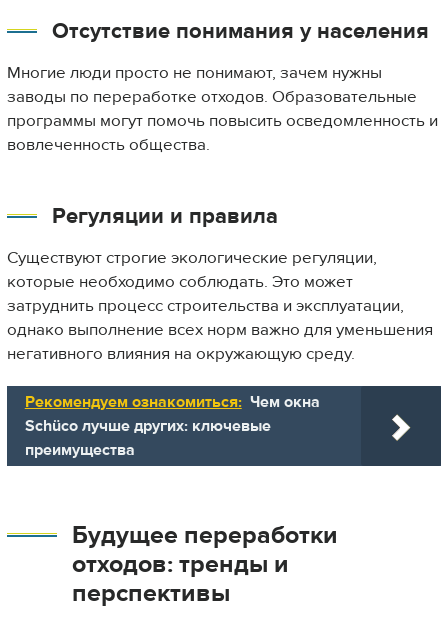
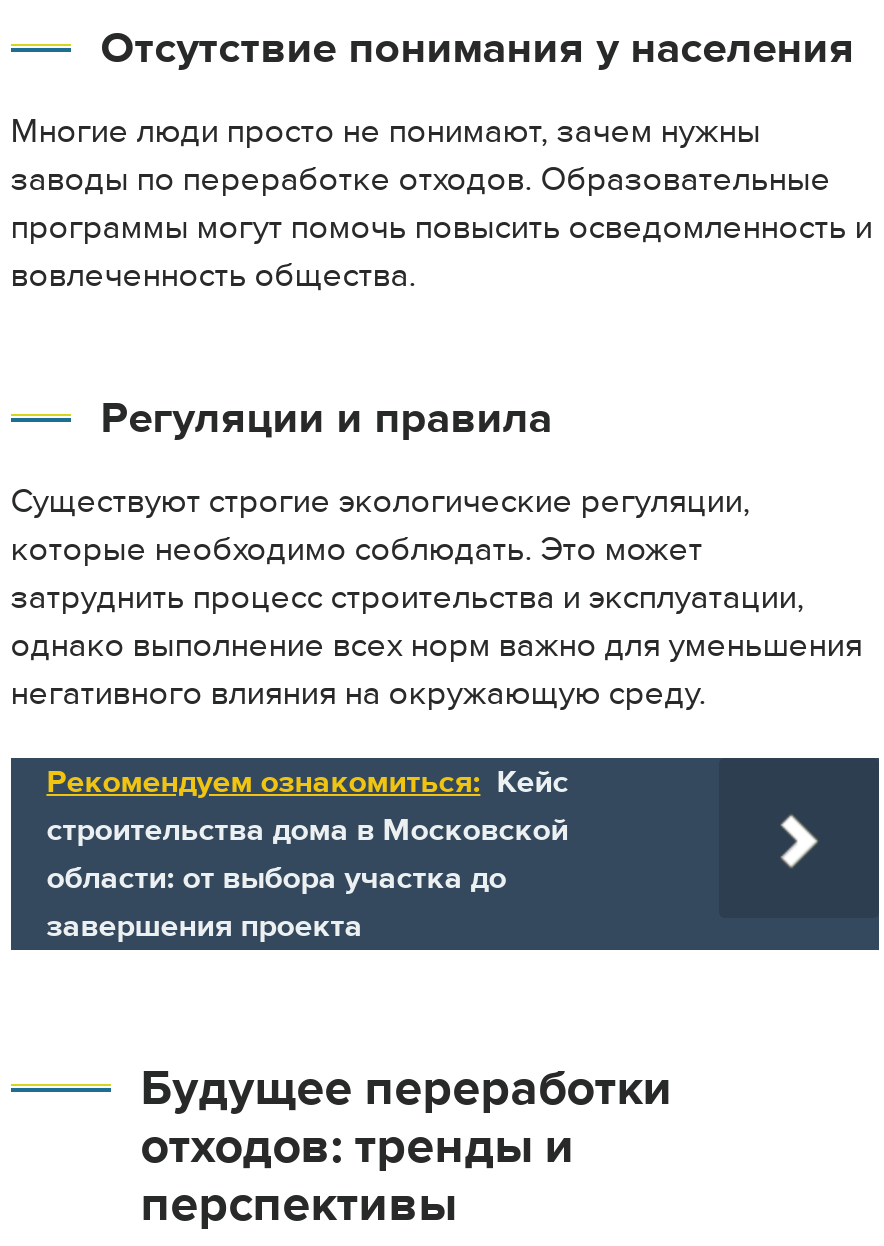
[25,392,320,460] Рекомендуем ознакомиться: Чем окна | Schüco лучше других: ключевые | преимущества -> [46,762,568,946] Рекомендуем ознакомиться: Кейс | строительства дома в Московской | области: от выбора участка до | завершения проекта

